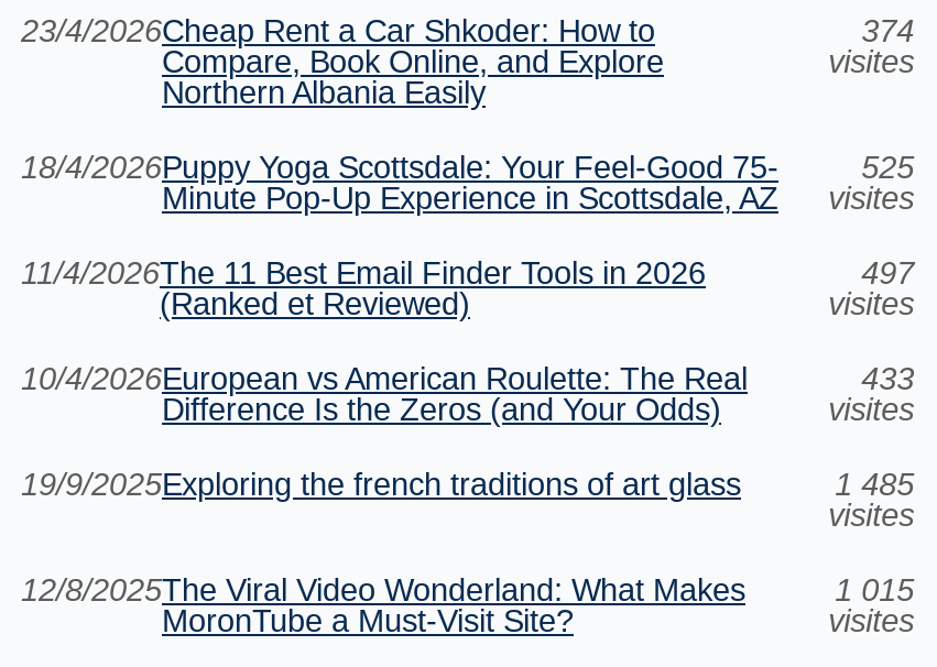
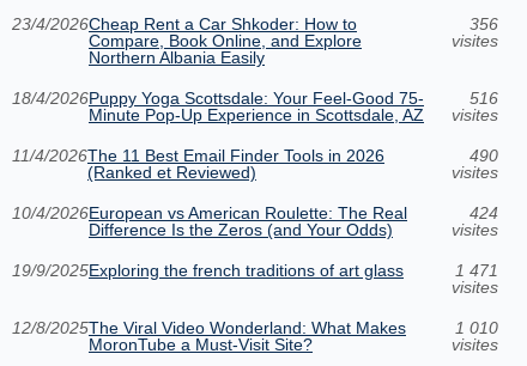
[861,13,914,48] 374 -> [469,14,498,33] 356
[861,150,914,185] 525 -> [469,89,498,108] 516
[861,255,914,291] 497 -> [469,146,498,165] 490
[861,361,914,396] 433 -> [469,203,498,222] 424
[835,467,914,502] 1 485 -> [455,261,498,280] 1 471
[835,572,914,608] 1 015 -> [455,318,498,337] 1 010

